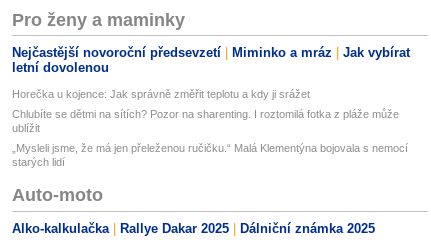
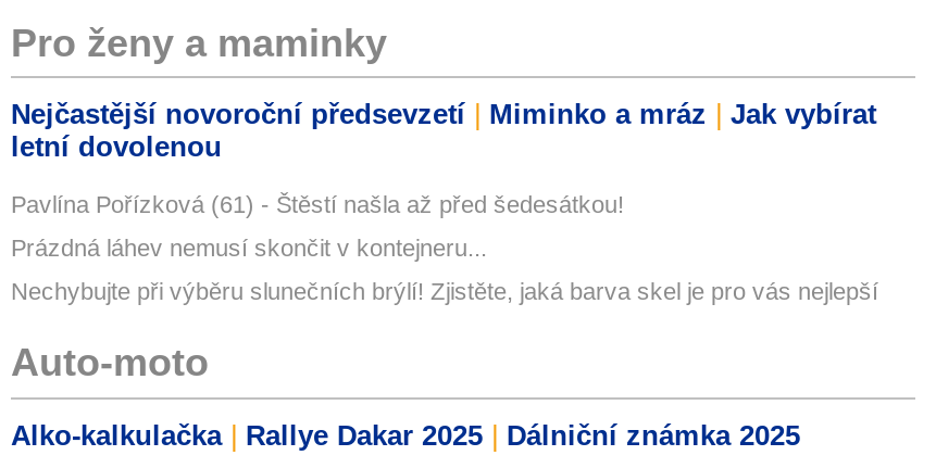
[12,88,310,100] Horečka u kojence: Jak správně změřit teplotu a kdy ji srážet -> [11,192,624,218] Pavlína Pořízková (61) - Štěstí našla až před šedesátkou!
[12,108,399,134] Chlubíte se dětmi na sítích? Pozor na sharenting. I roztomilá fotka z pláže může | ublížit -> [11,235,487,261] Prázdná láhev nemusí skončit v kontejneru...
[12,142,408,168] „Mysleli jsme, že má jen přeleženou ručičku.“ Malá Klementýna bojovala s nemocí | starých lidí -> [11,279,878,305] Nechybujte při výběru slunečních brýlí! Zjistěte, jaká barva skel je pro vás nejlepší

